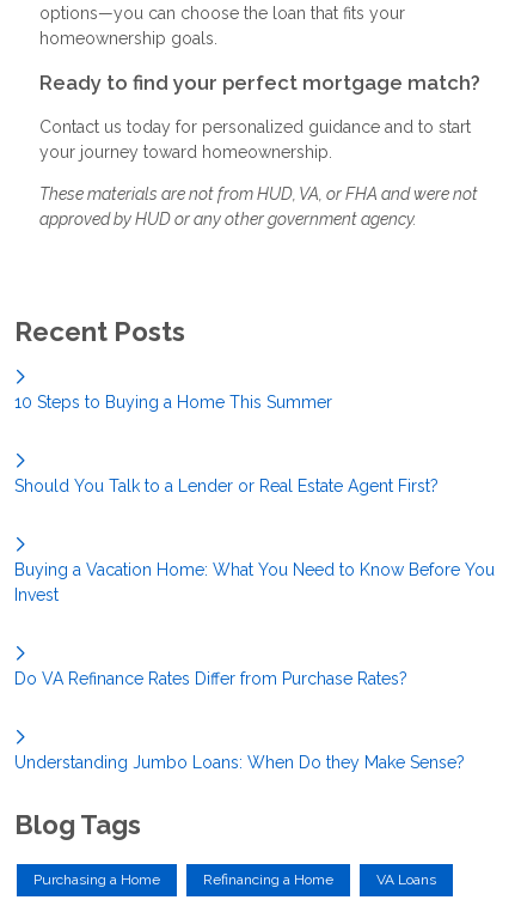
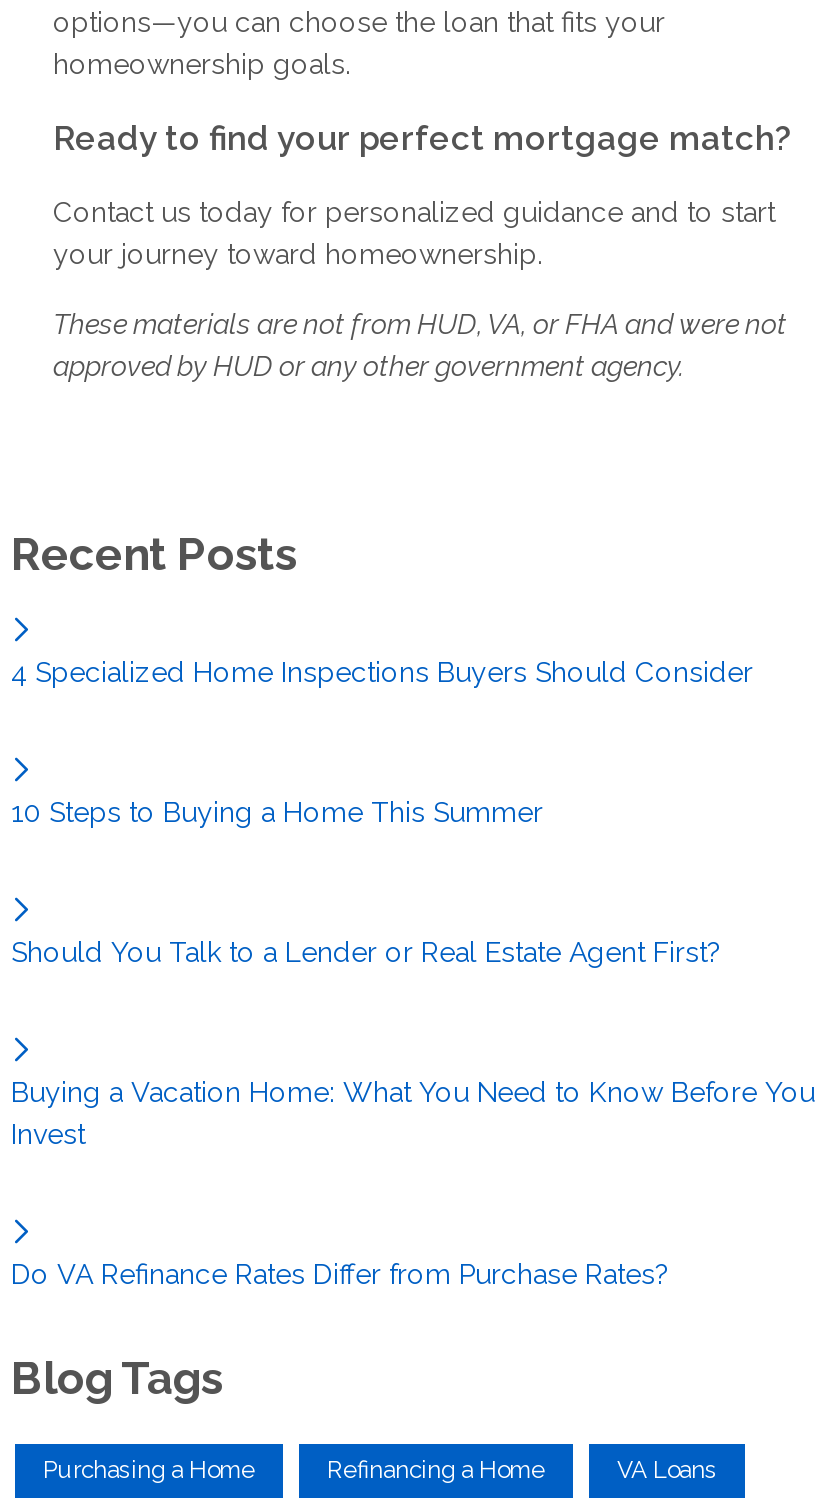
none -> [11,656,753,688] 4 Specialized Home Inspections Buyers Should Consider
moved [14,392,495,688] -> [11,796,815,1290]: 10 Steps to Buying a Home This Summer | Should You Talk to a Lender or Real Estate Agent First? | Buying a Vacation Home: What You Need to Know Before You | Invest | Do VA Refinance Rates Differ from Purchase Rates?
[14,753,465,772] Understanding Jumbo Loans: When Do they Make Sense? -> none

